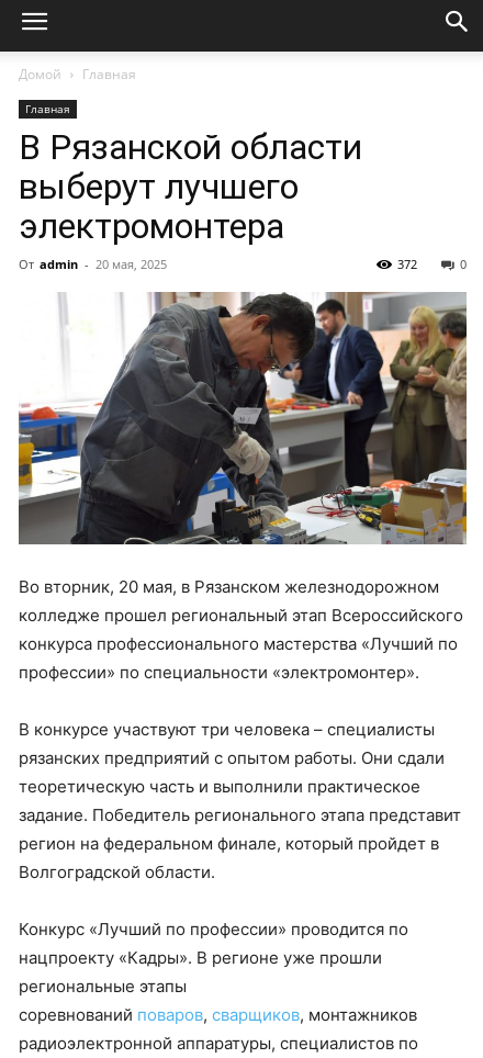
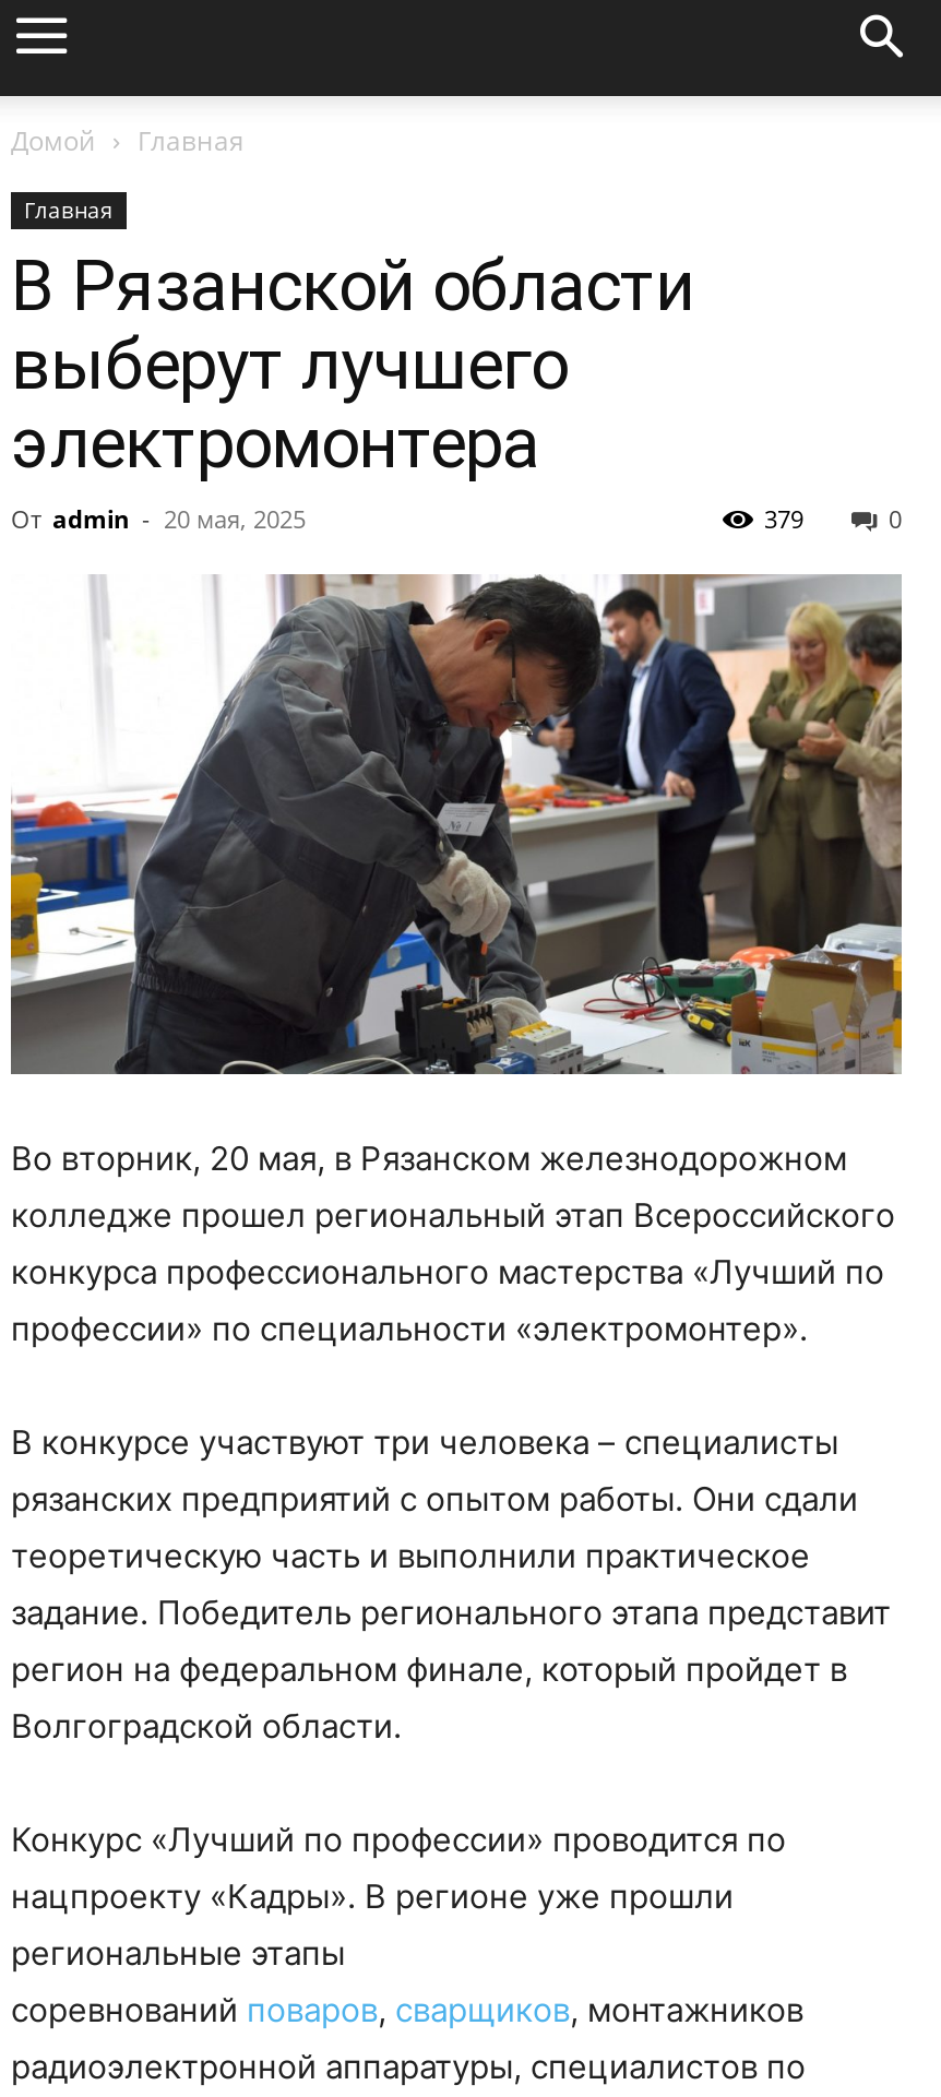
[397,256,417,272] 372 -> [764,502,803,535] 379

